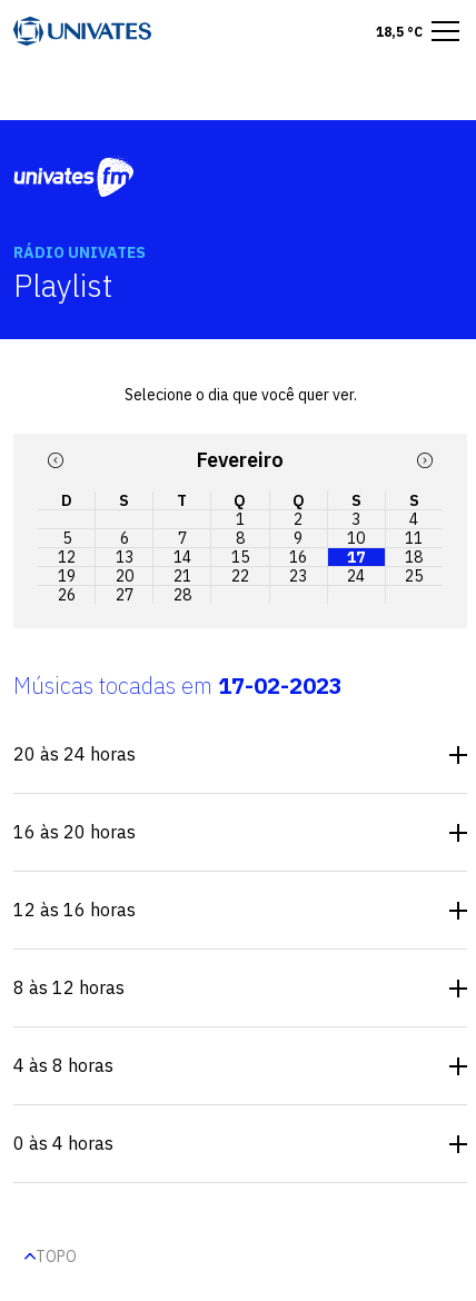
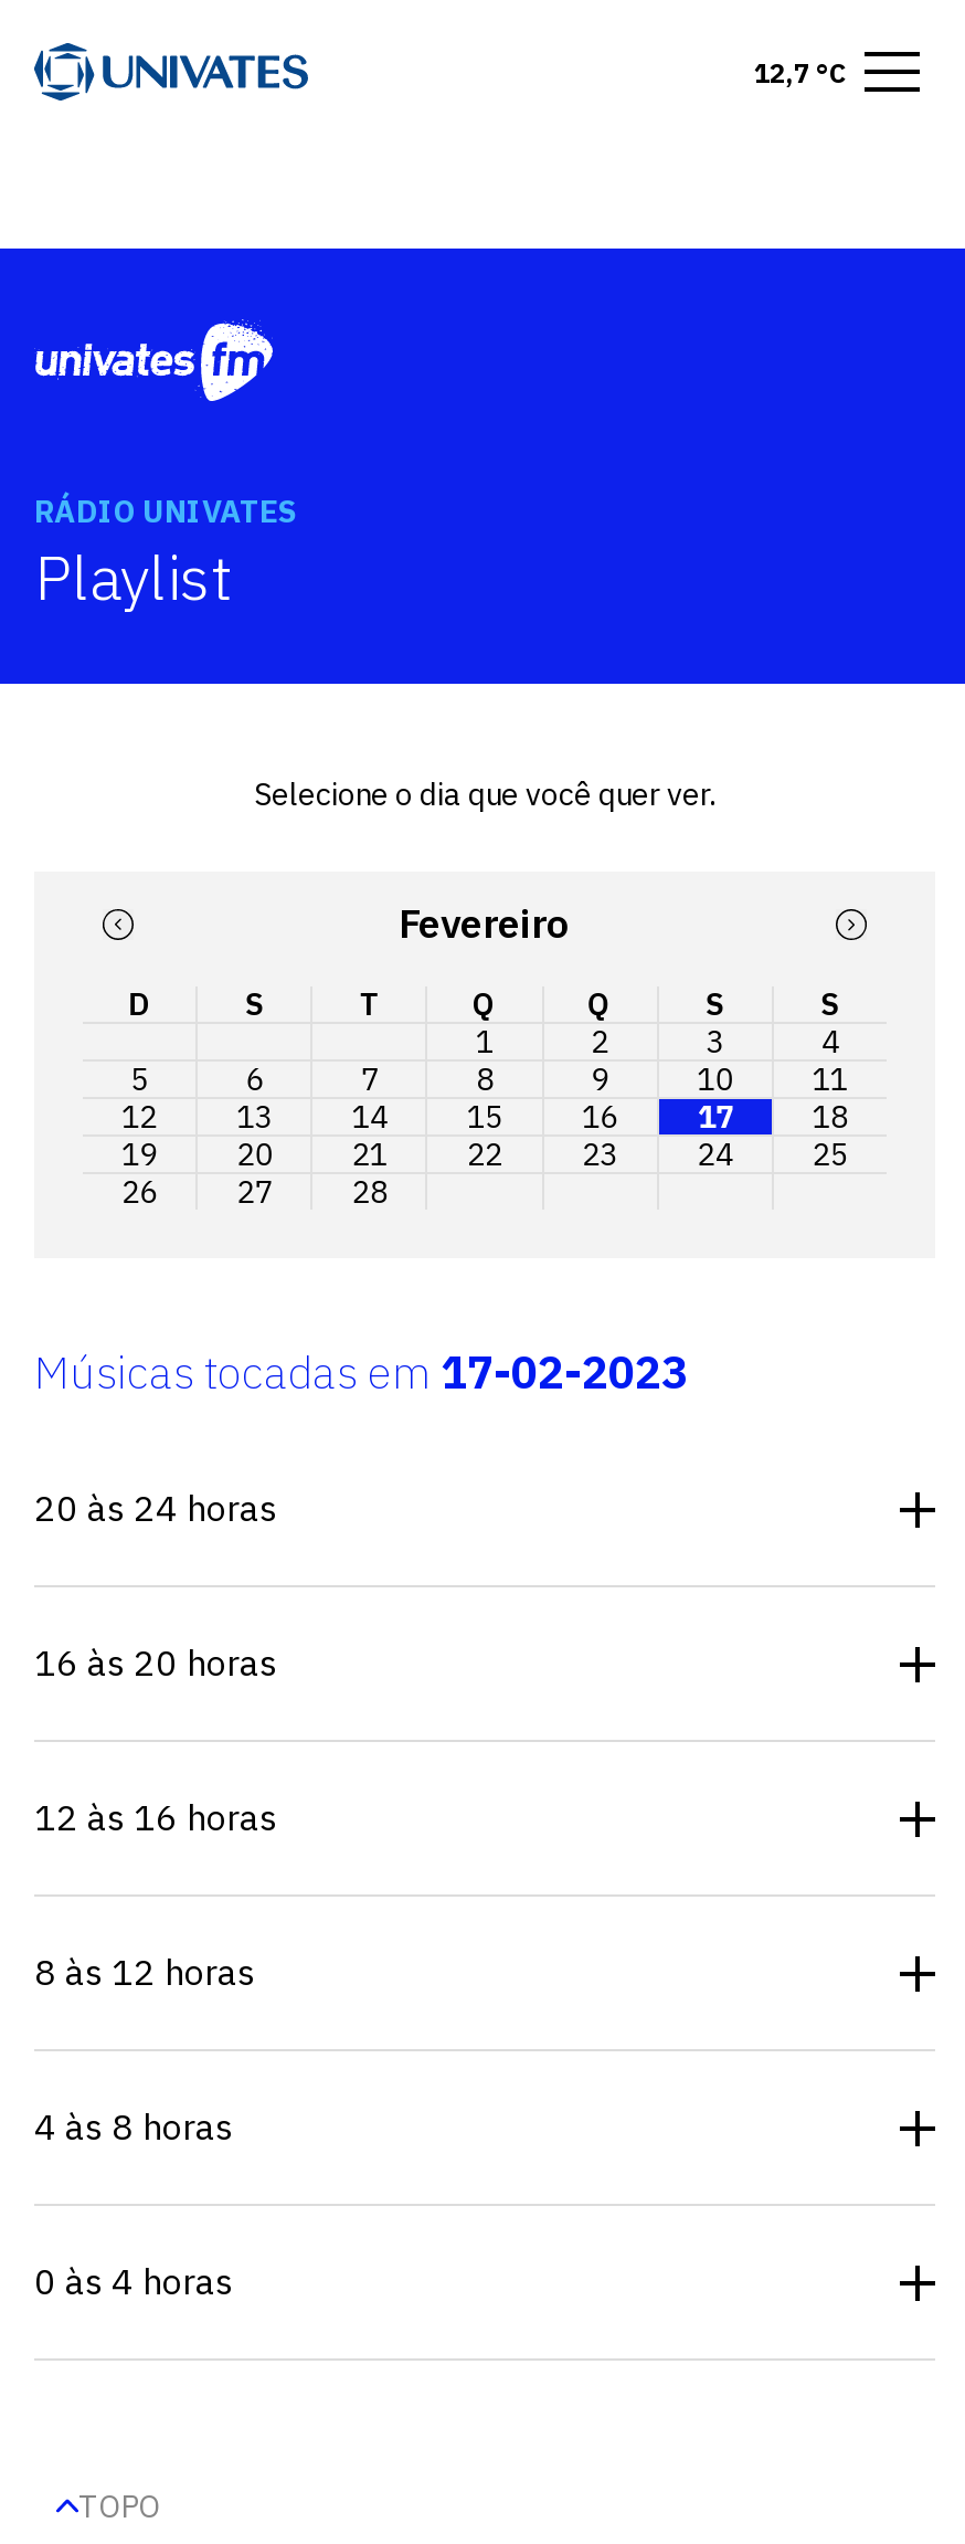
[376,23,423,39] 18,5 °C -> [754,55,847,88] 12,7 °C

